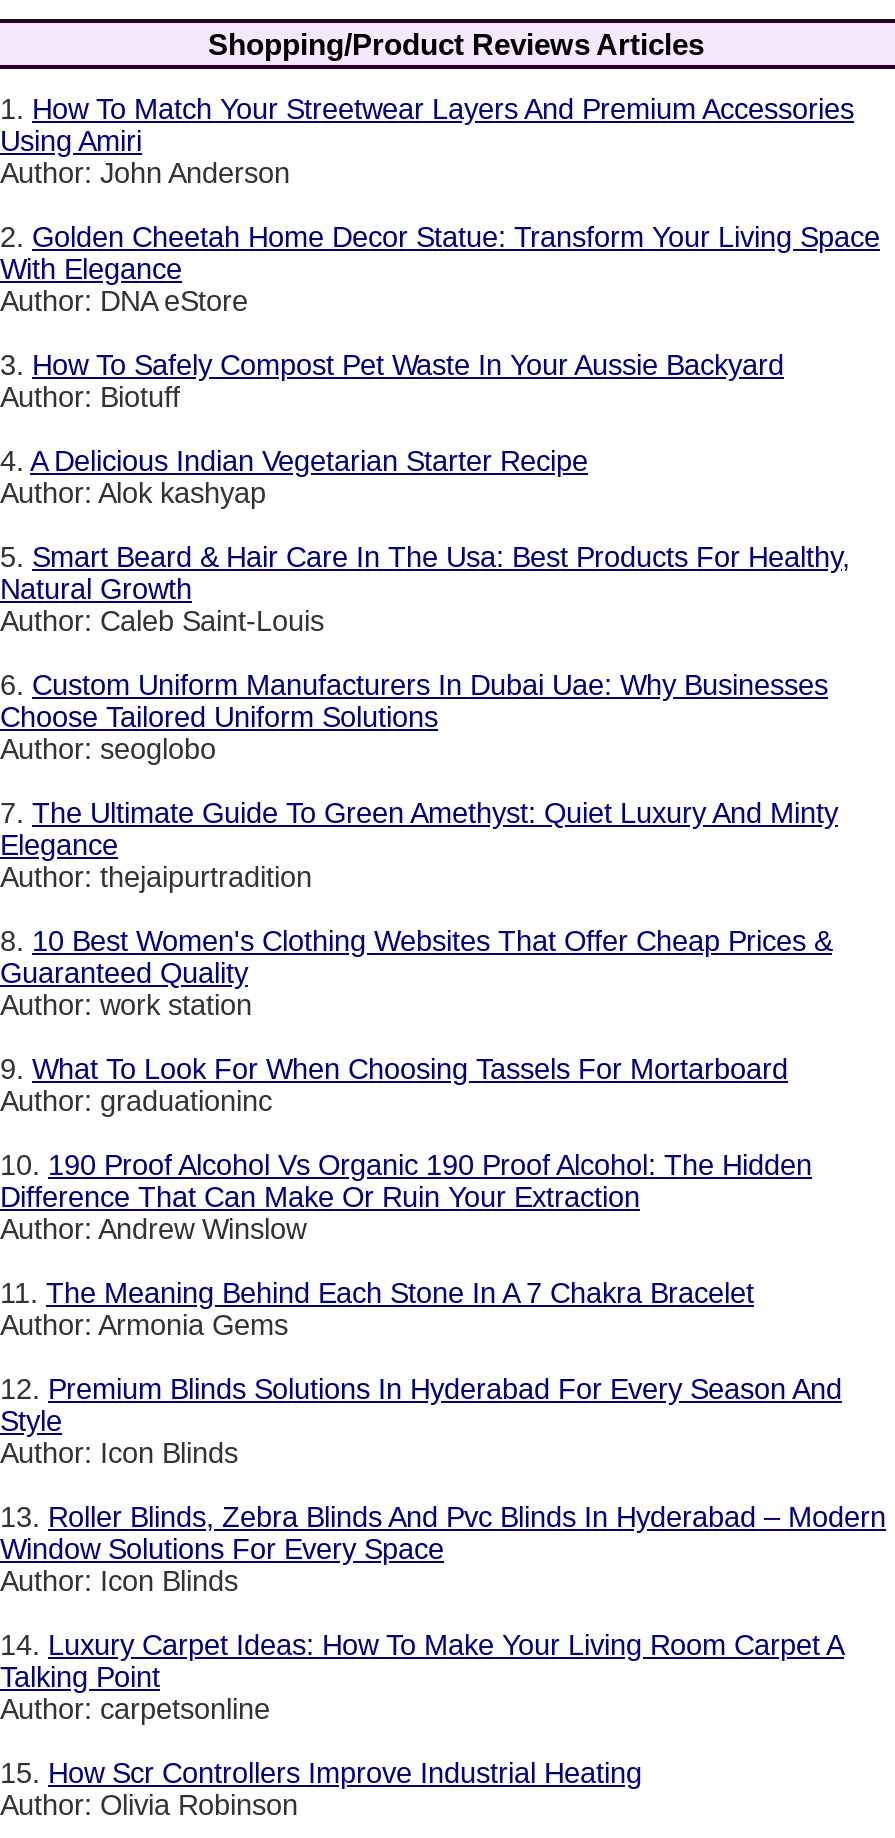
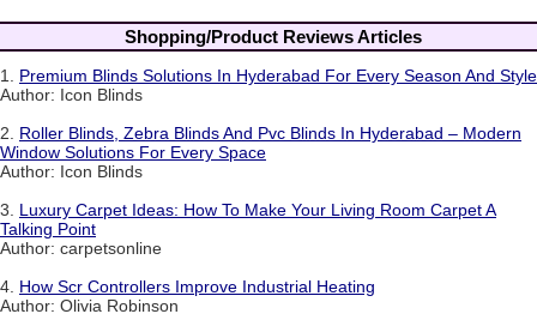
[0,94,880,1438] 1. How To Match Your Streetwear Layers And Premium Accessories | Using Amiri | Author: John Anderson | 2. Golden Cheetah Home Decor Statue: Transform Your Living Space | With Elegance | Author: DNA eStore | 3. How To Safely Compost Pet Waste In Your Aussie Backyard | Author: Biotuff | 4. A Delicious Indian Vegetarian Starter Recipe | Author: Alok kashyap | 5. Smart Beard & Hair Care In The Usa: Best Products For Healthy, | Natural Growth | Author: Caleb Saint-Louis | 6. Custom Uniform Manufacturers In Dubai Uae: Why Businesses | Choose Tailored Uniform Solutions | Author: seoglobo | 7. The Ultimate Guide To Green Amethyst: Quiet Luxury And Minty | Elegance | Author: thejaipurtradition | 8. 10 Best Women's Clothing Websites That Offer Cheap Prices & | Guaranteed Quality | Author: work station | 9. What To Look For When Choosing Tassels For Mortarboard | Author: graduationinc | 10. 190 Proof Alcohol Vs Organic 190 Proof Alcohol: The Hidden | Difference That Can Make Or Ruin Your Extraction | Author: Andrew Winslow | 11. The Meaning Behind Each Stone In A 7 Chakra Bracelet | Author: Armonia Gems | 12. Premium Blinds Solutions In Hyderabad For Every Season And | Style -> [0,66,537,86] 1. Premium Blinds Solutions In Hyderabad For Every Season And Style
[0,1502,886,1534] 13. Roller Blinds, Zebra Blinds And Pvc Blinds In Hyderabad – Modern -> [0,124,521,143] 2. Roller Blinds, Zebra Blinds And Pvc Blinds In Hyderabad – Modern
[0,1630,844,1662] 14. Luxury Carpet Ideas: How To Make Your Living Room Carpet A -> [0,201,496,220] 3. Luxury Carpet Ideas: How To Make Your Living Room Carpet A
[0,1758,642,1790] 15. How Scr Controllers Improve Industrial Heating -> [0,277,375,297] 4. How Scr Controllers Improve Industrial Heating

